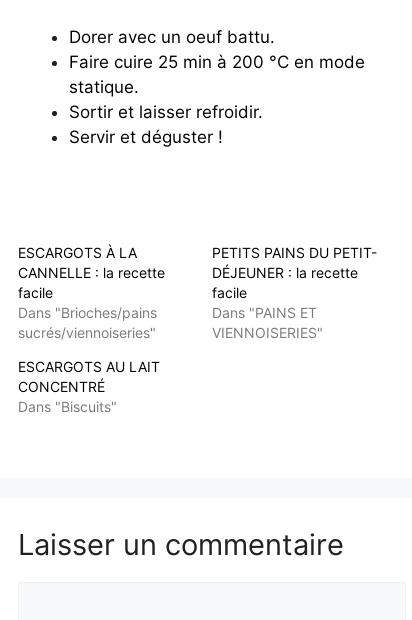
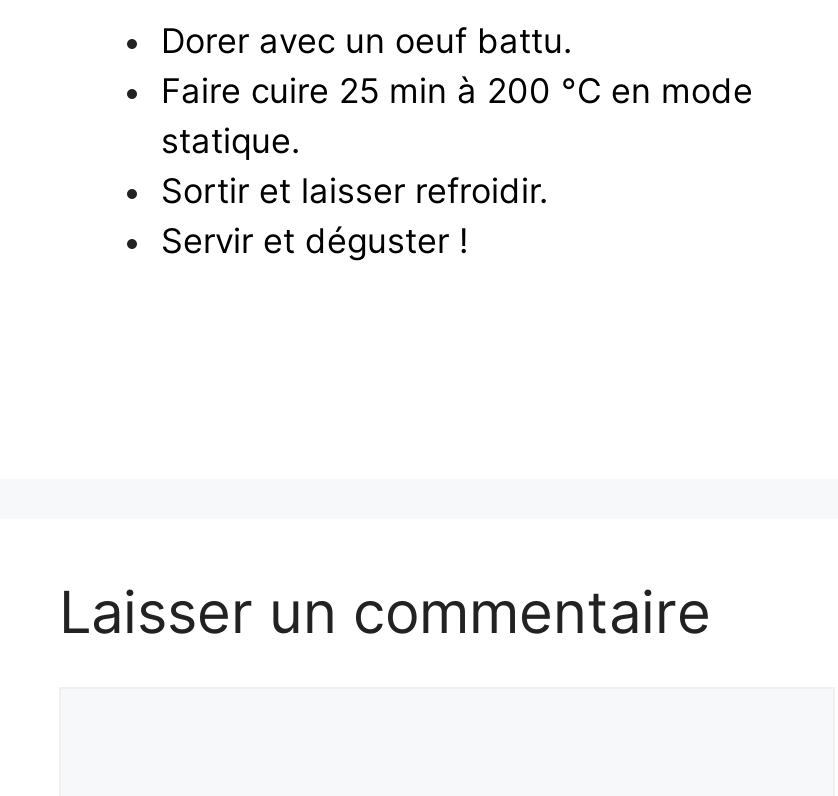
[18,244,165,341] ESCARGOTS À LA | CANNELLE : la recette | facile | Dans "Brioches/pains | sucrés/viennoiseries" -> none
[18,244,377,415] PETITS PAINS DU PETIT- | DÉJEUNER : la recette | facile | Dans "PAINS ET | VIENNOISERIES" | ESCARGOTS AU LAIT | CONCENTRÉ | Dans "Biscuits" -> none

